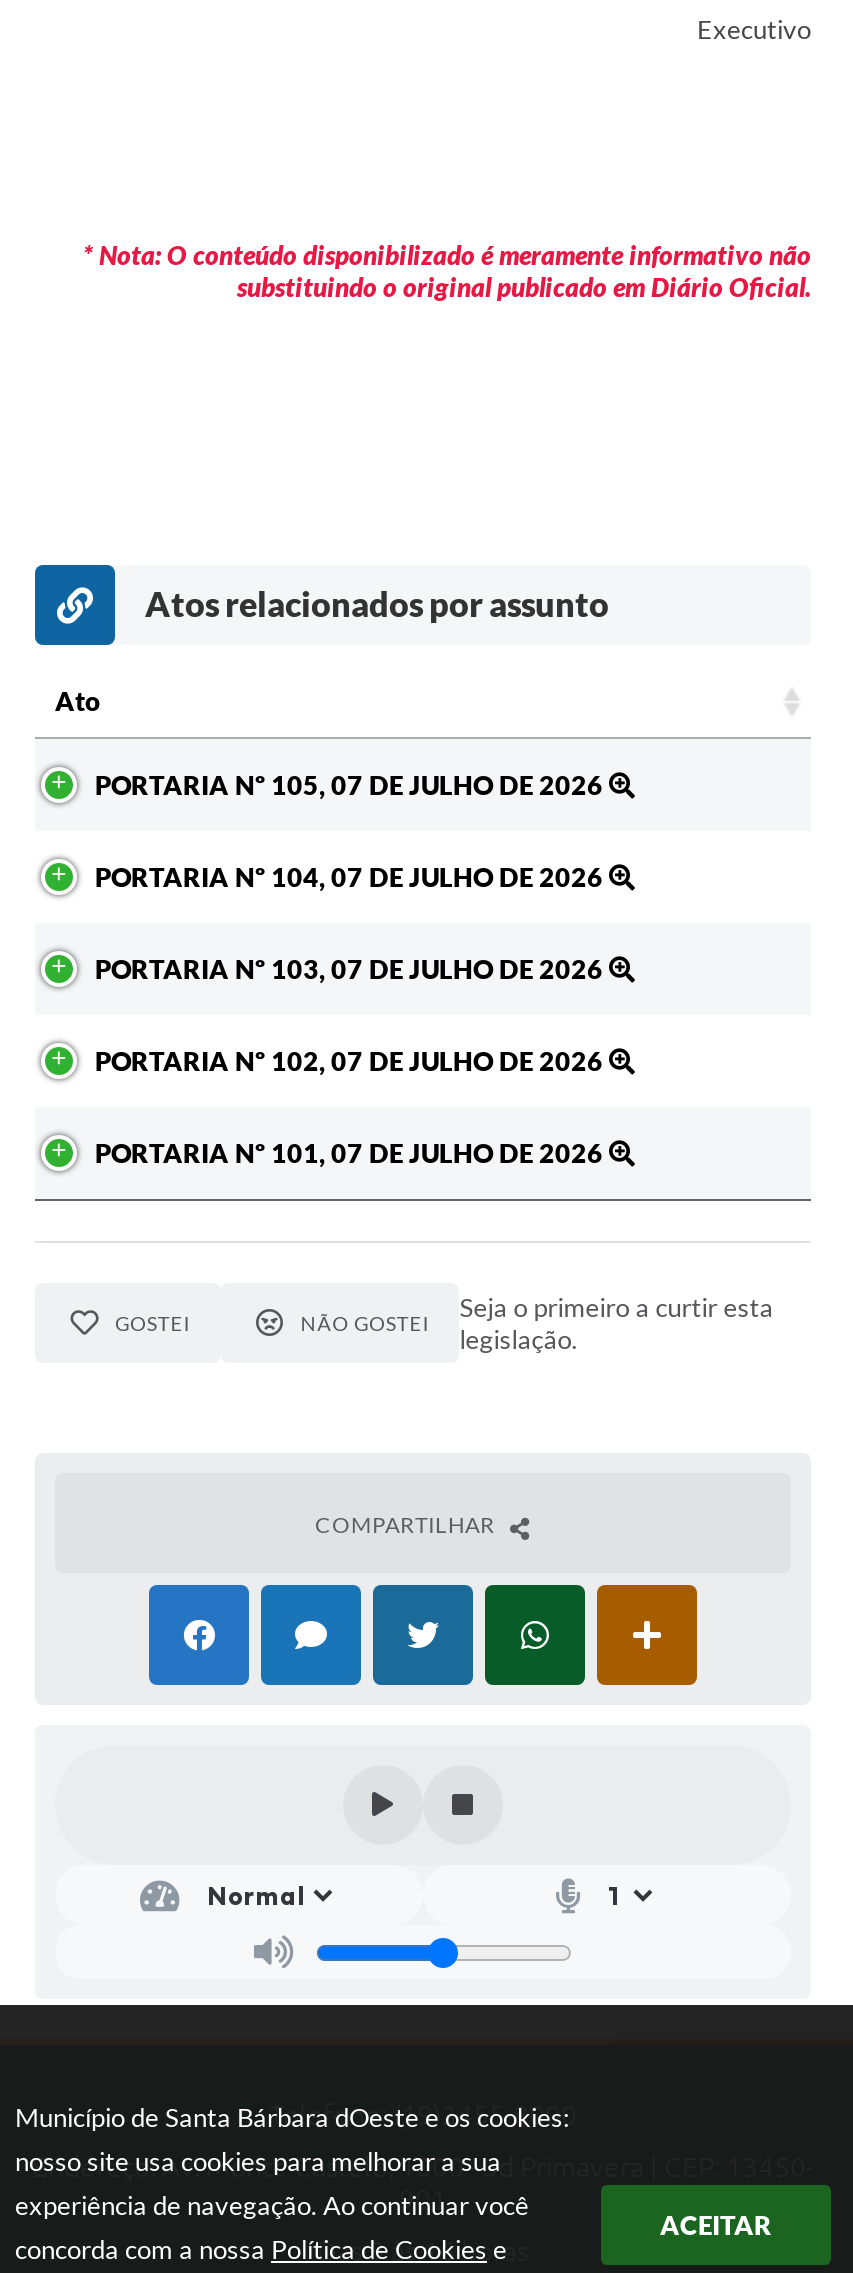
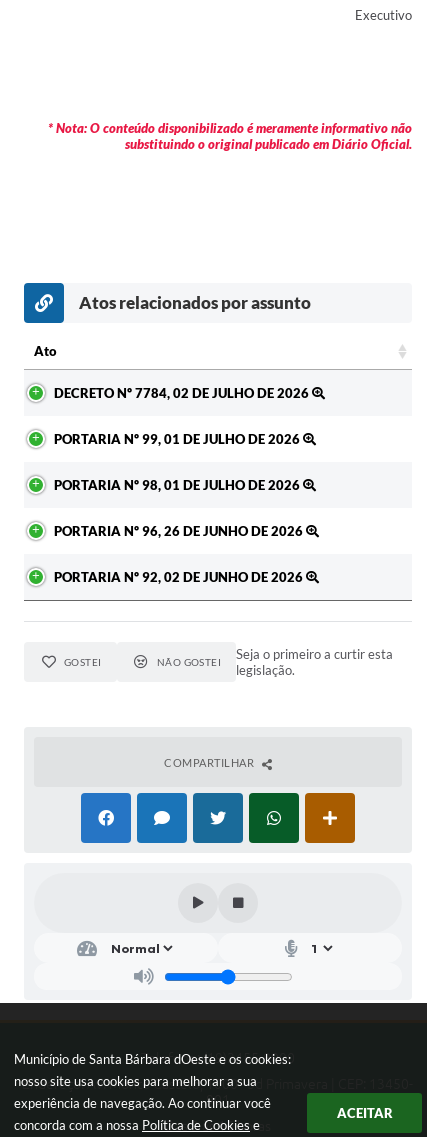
[95,770,609,802] PORTARIA Nº 105, 07 DE JULHO DE 2026 -> [54,385,312,401] DECRETO Nº 7784, 02 DE JULHO DE 2026
[95,862,609,894] PORTARIA Nº 104, 07 DE JULHO DE 2026 -> [54,431,303,447] PORTARIA Nº 99, 01 DE JULHO DE 2026
[95,954,609,986] PORTARIA Nº 103, 07 DE JULHO DE 2026 -> [54,477,303,493] PORTARIA Nº 98, 01 DE JULHO DE 2026
[95,1046,609,1078] PORTARIA Nº 102, 07 DE JULHO DE 2026 -> [54,523,306,539] PORTARIA Nº 96, 26 DE JUNHO DE 2026
[95,1138,609,1170] PORTARIA Nº 101, 07 DE JULHO DE 2026 -> [54,569,306,585] PORTARIA Nº 92, 02 DE JUNHO DE 2026

